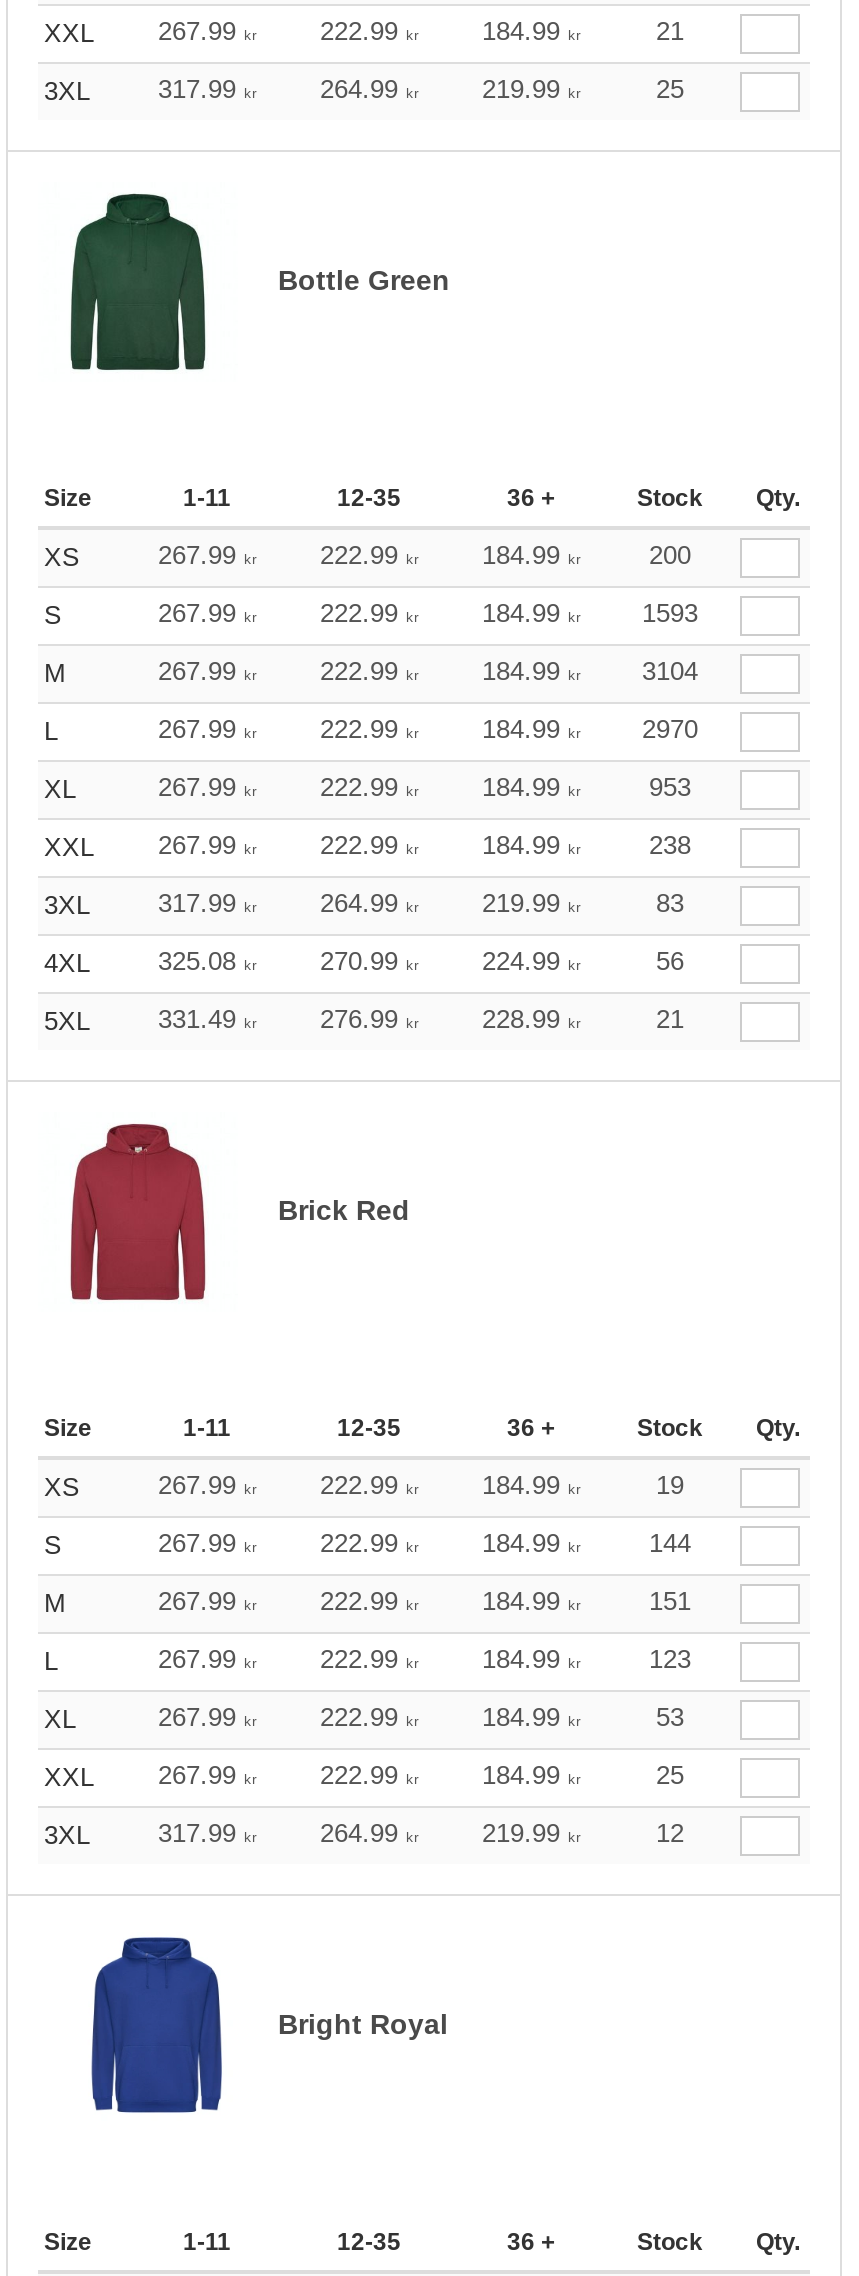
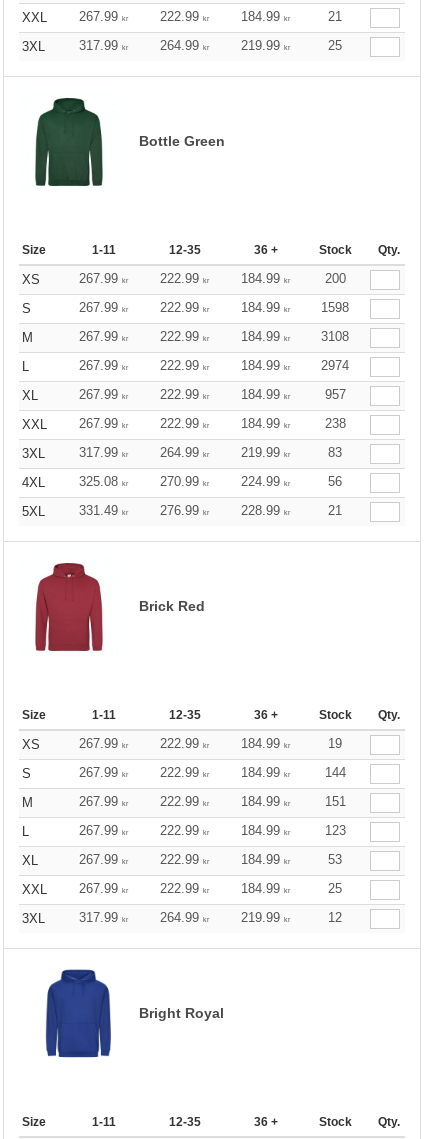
[642,597,698,627] 1593 -> [321,299,349,314] 1598
[642,655,698,685] 3104 -> [321,328,349,343] 3108
[642,713,698,743] 2970 -> [321,357,349,372] 2974
[649,771,691,801] 953 -> [324,386,345,401] 957

